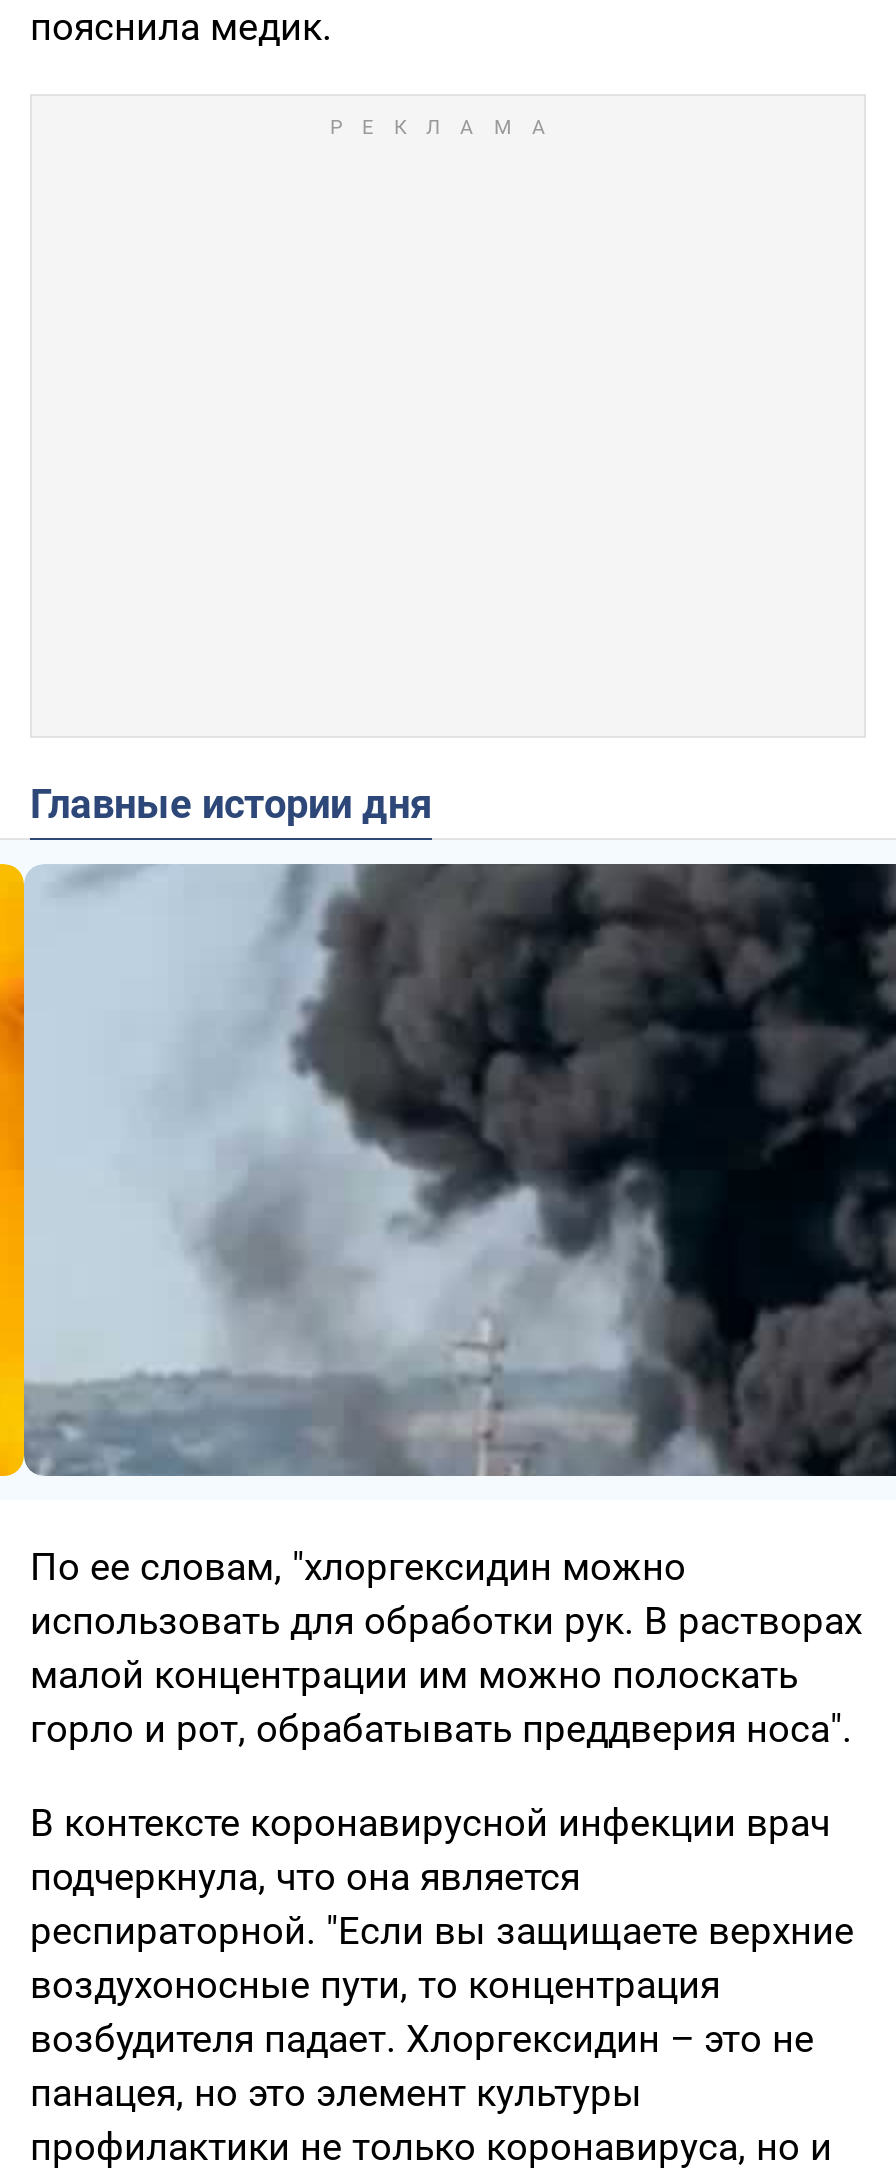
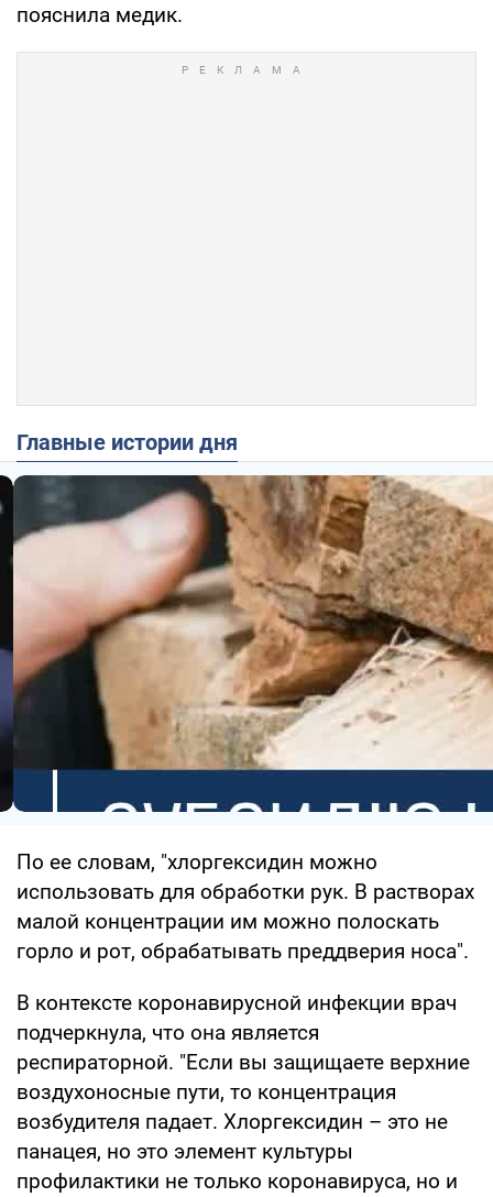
[6,862,890,1478] [image] -> [3,474,490,813] [image]

